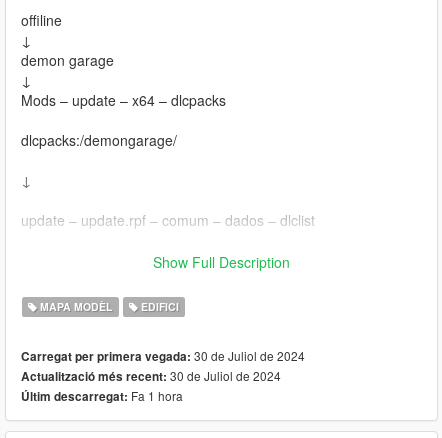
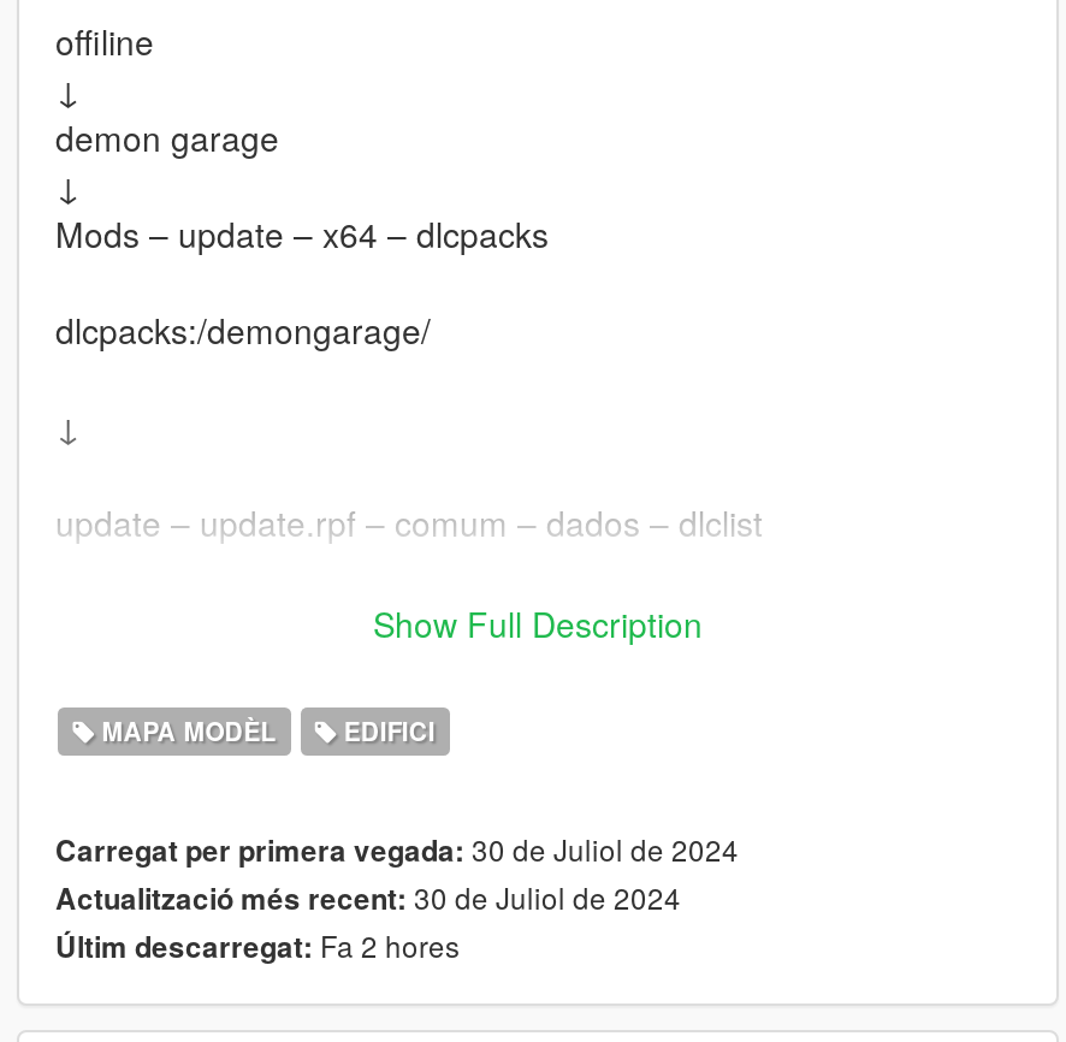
[21,387,183,405] Últim descarregat: Fa 1 hora -> [55,924,460,968] Últim descarregat: Fa 2 hores

